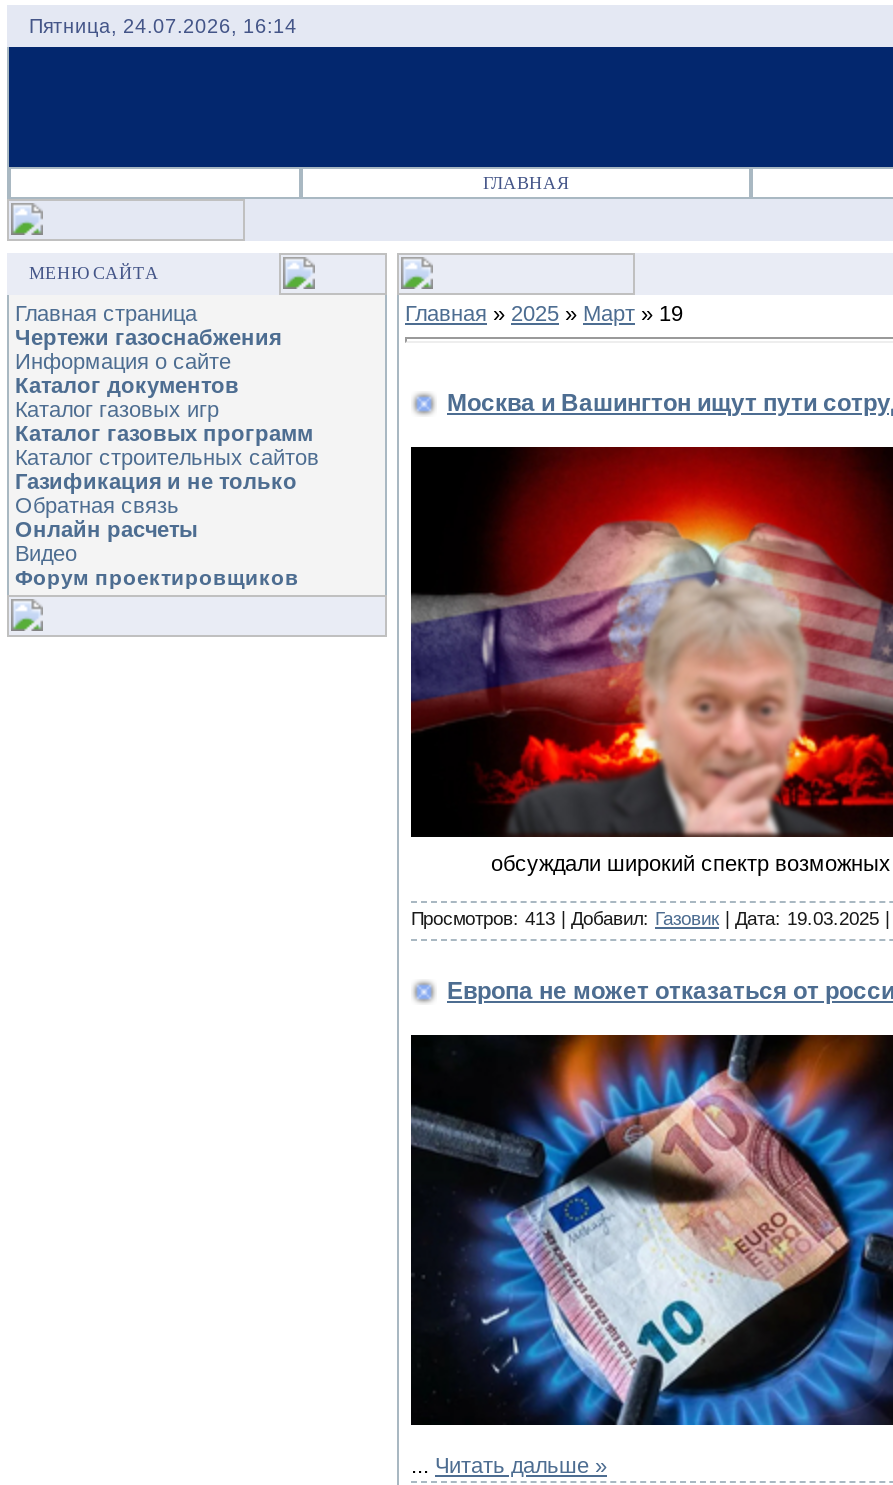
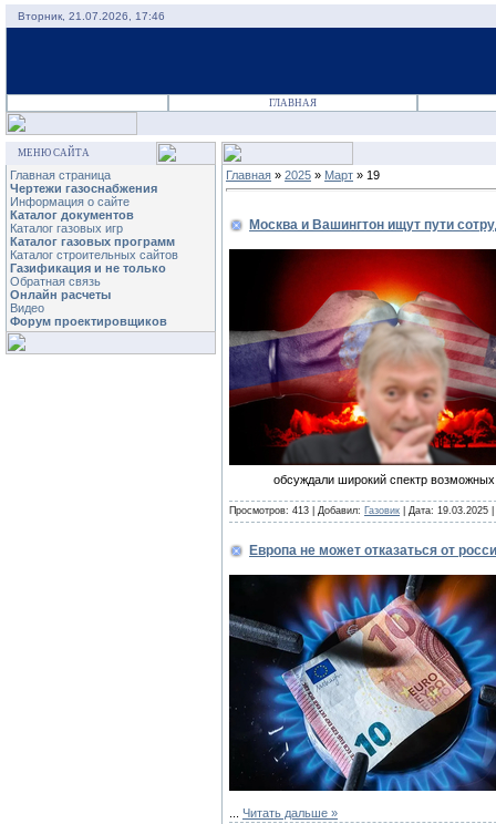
[29,15,297,37] Пятница, 24.07.2026, 16:14 -> [18,10,165,22] Вторник, 21.07.2026, 17:46

